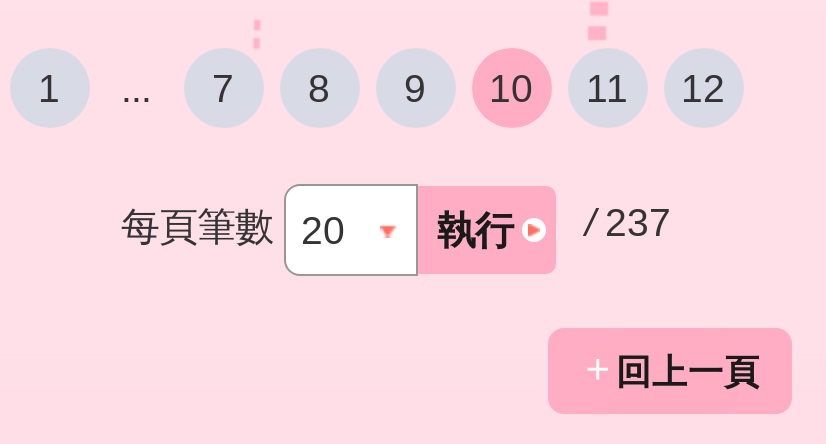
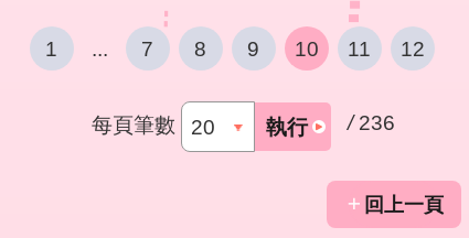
[437,200,671,252] 執行 / 237 -> [265,110,395,139] 執行 / 236

